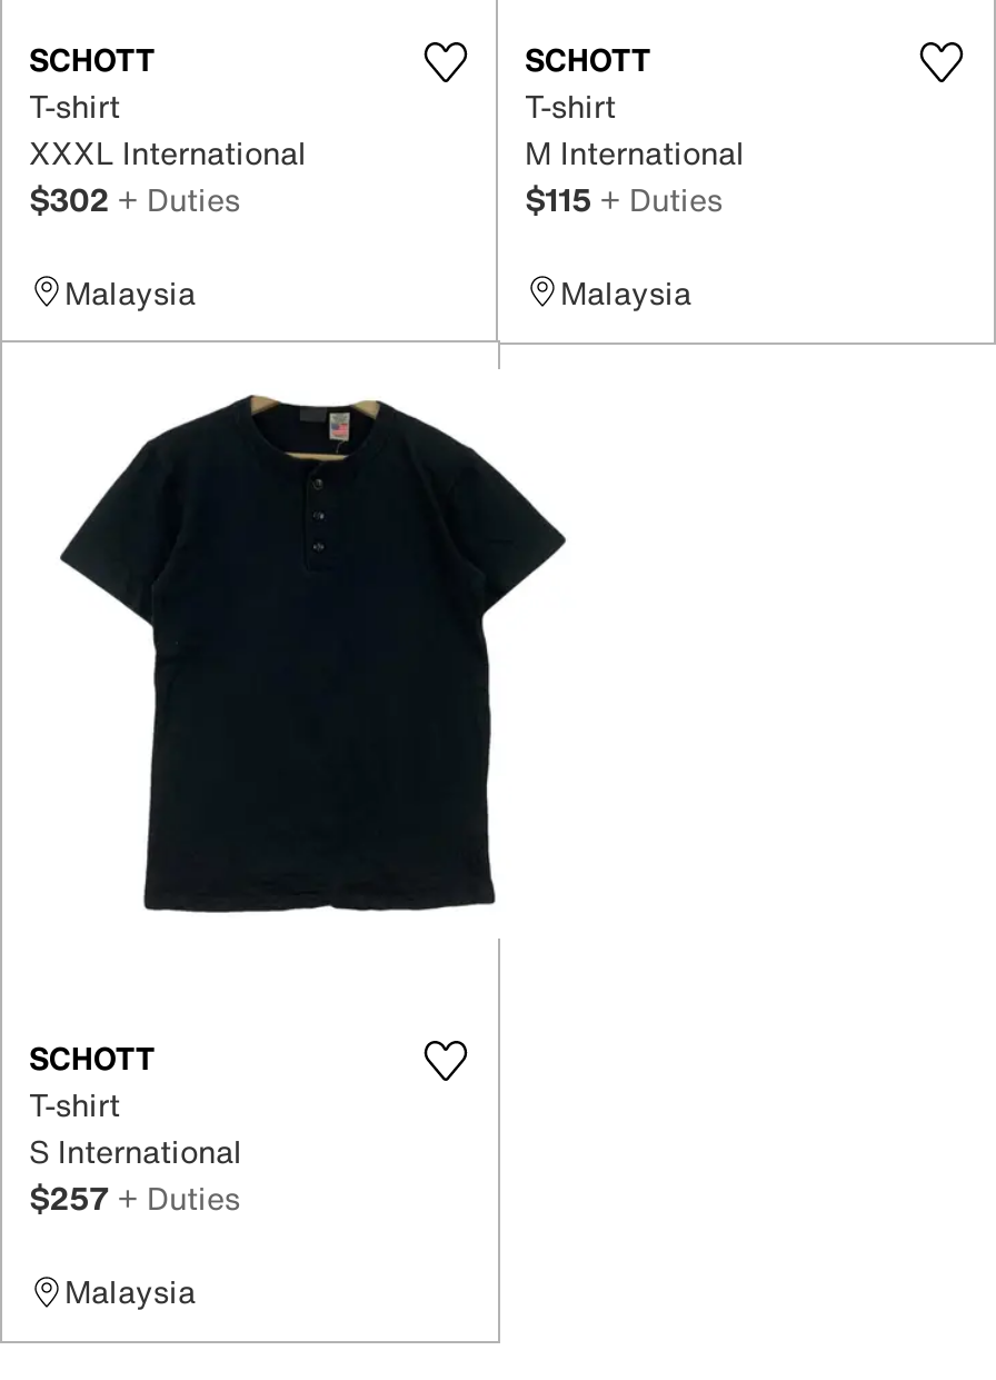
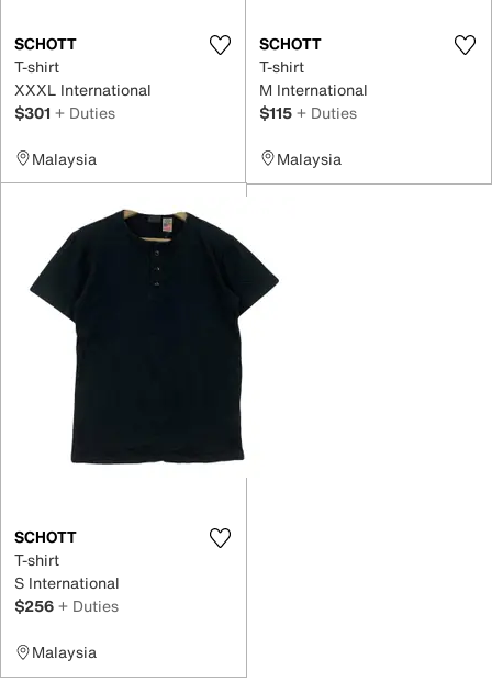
[29,175,240,221] $302 + Duties -> [14,100,115,124] $301 + Duties
[29,1174,240,1221] $257 + Duties -> [14,594,119,617] $256 + Duties

